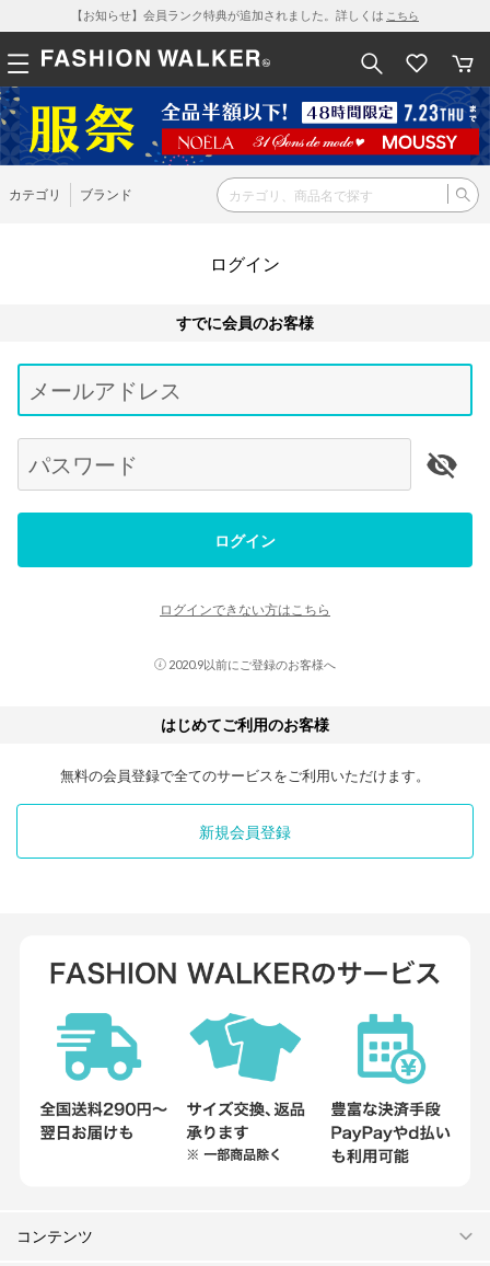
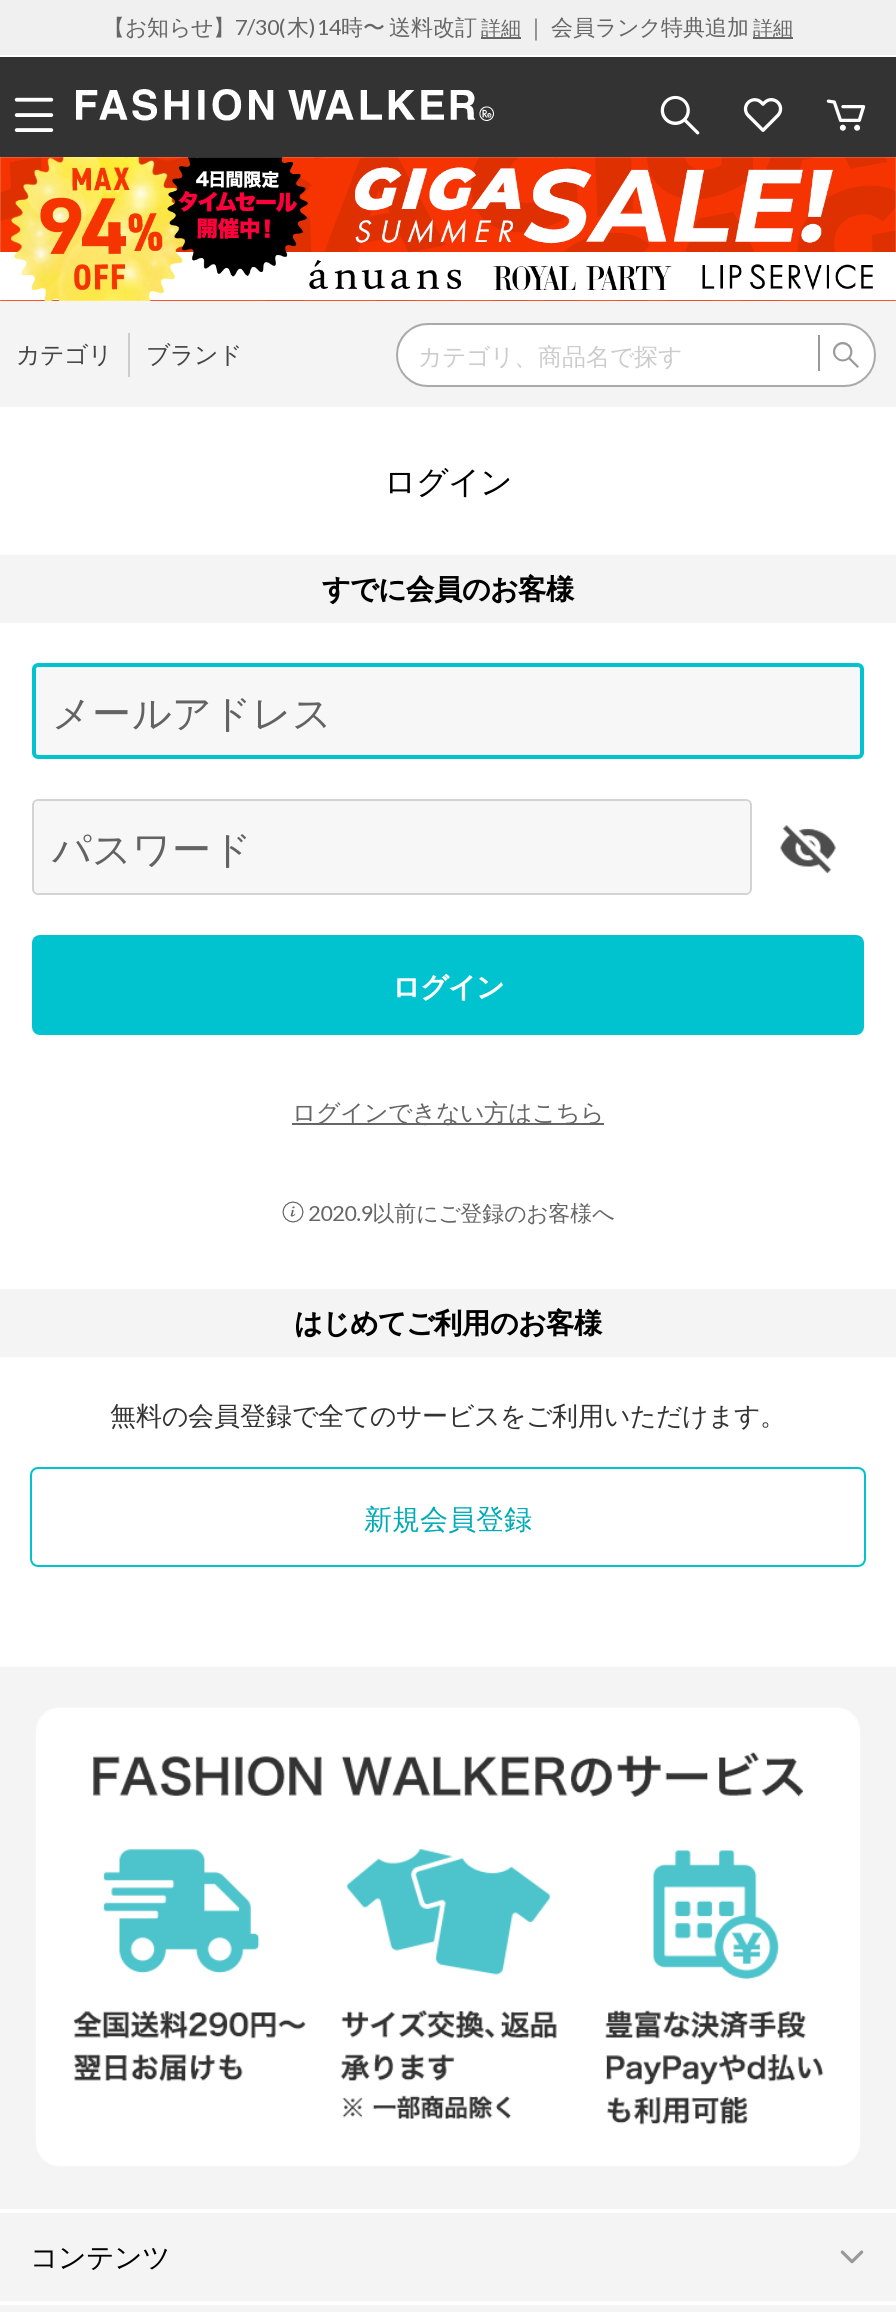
[71,8,419,22] 【お知らせ】会員ランク特典が追加されました。詳しくはこちら -> [103,13,793,39] 【お知らせ】7/30(木)14時〜 送料改訂詳細｜ 会員ランク特典追加詳細
[3,87,487,166] [image] -> [6,155,890,303] [image]

